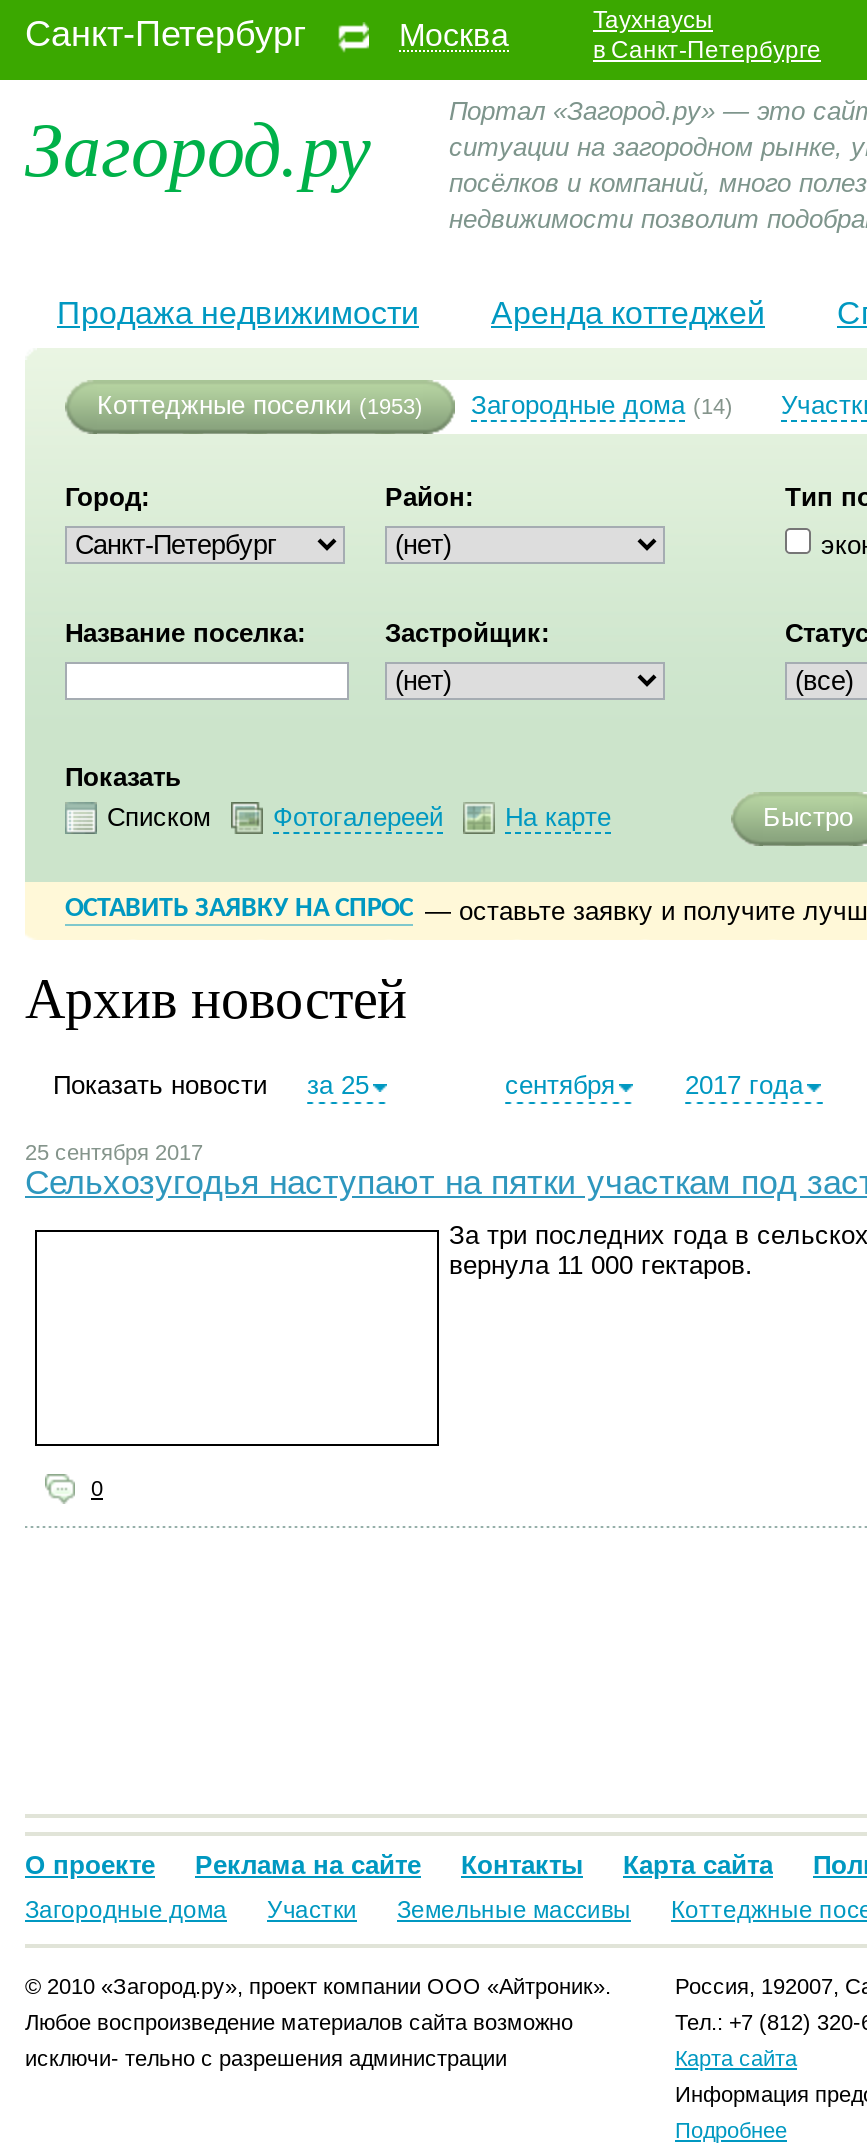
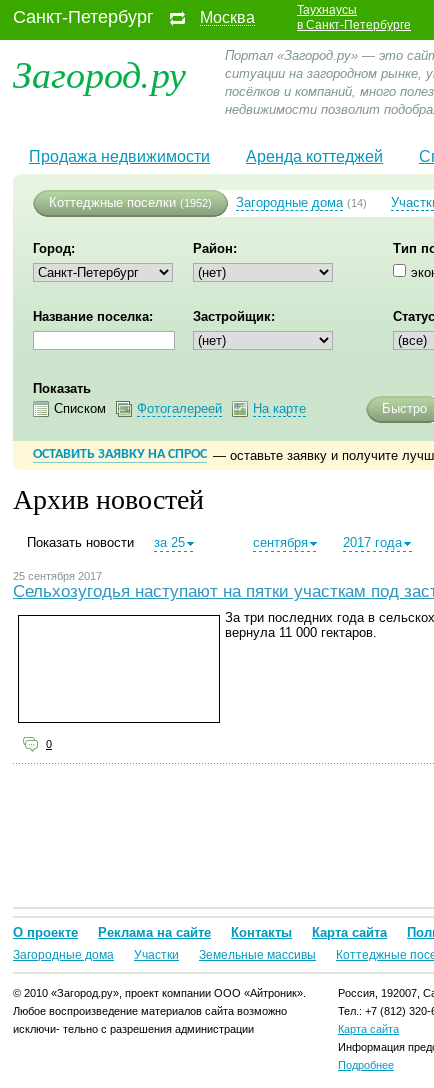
[97,390,423,420] Коттеджные поселки (1953) -> [49,195,212,210] Коттеджные поселки (1952)

